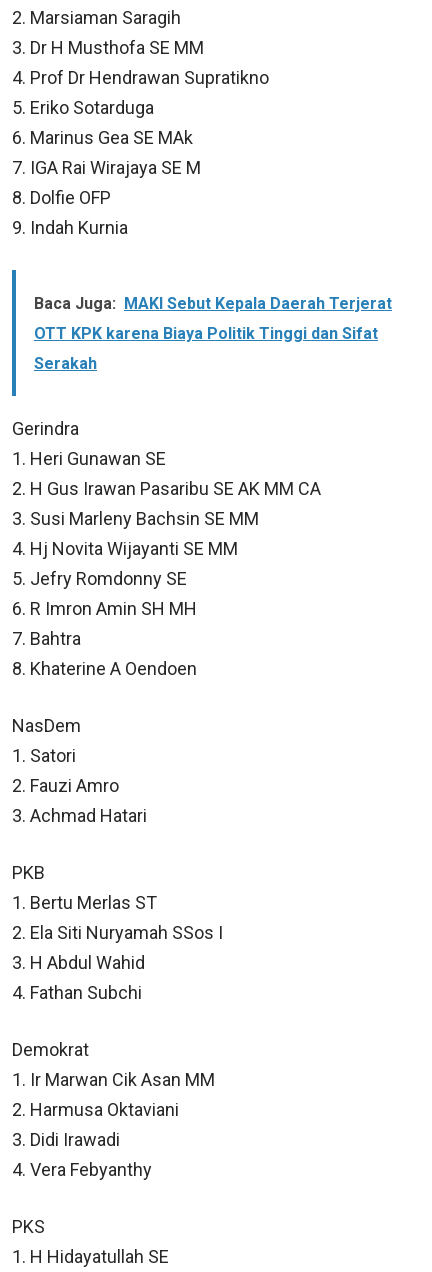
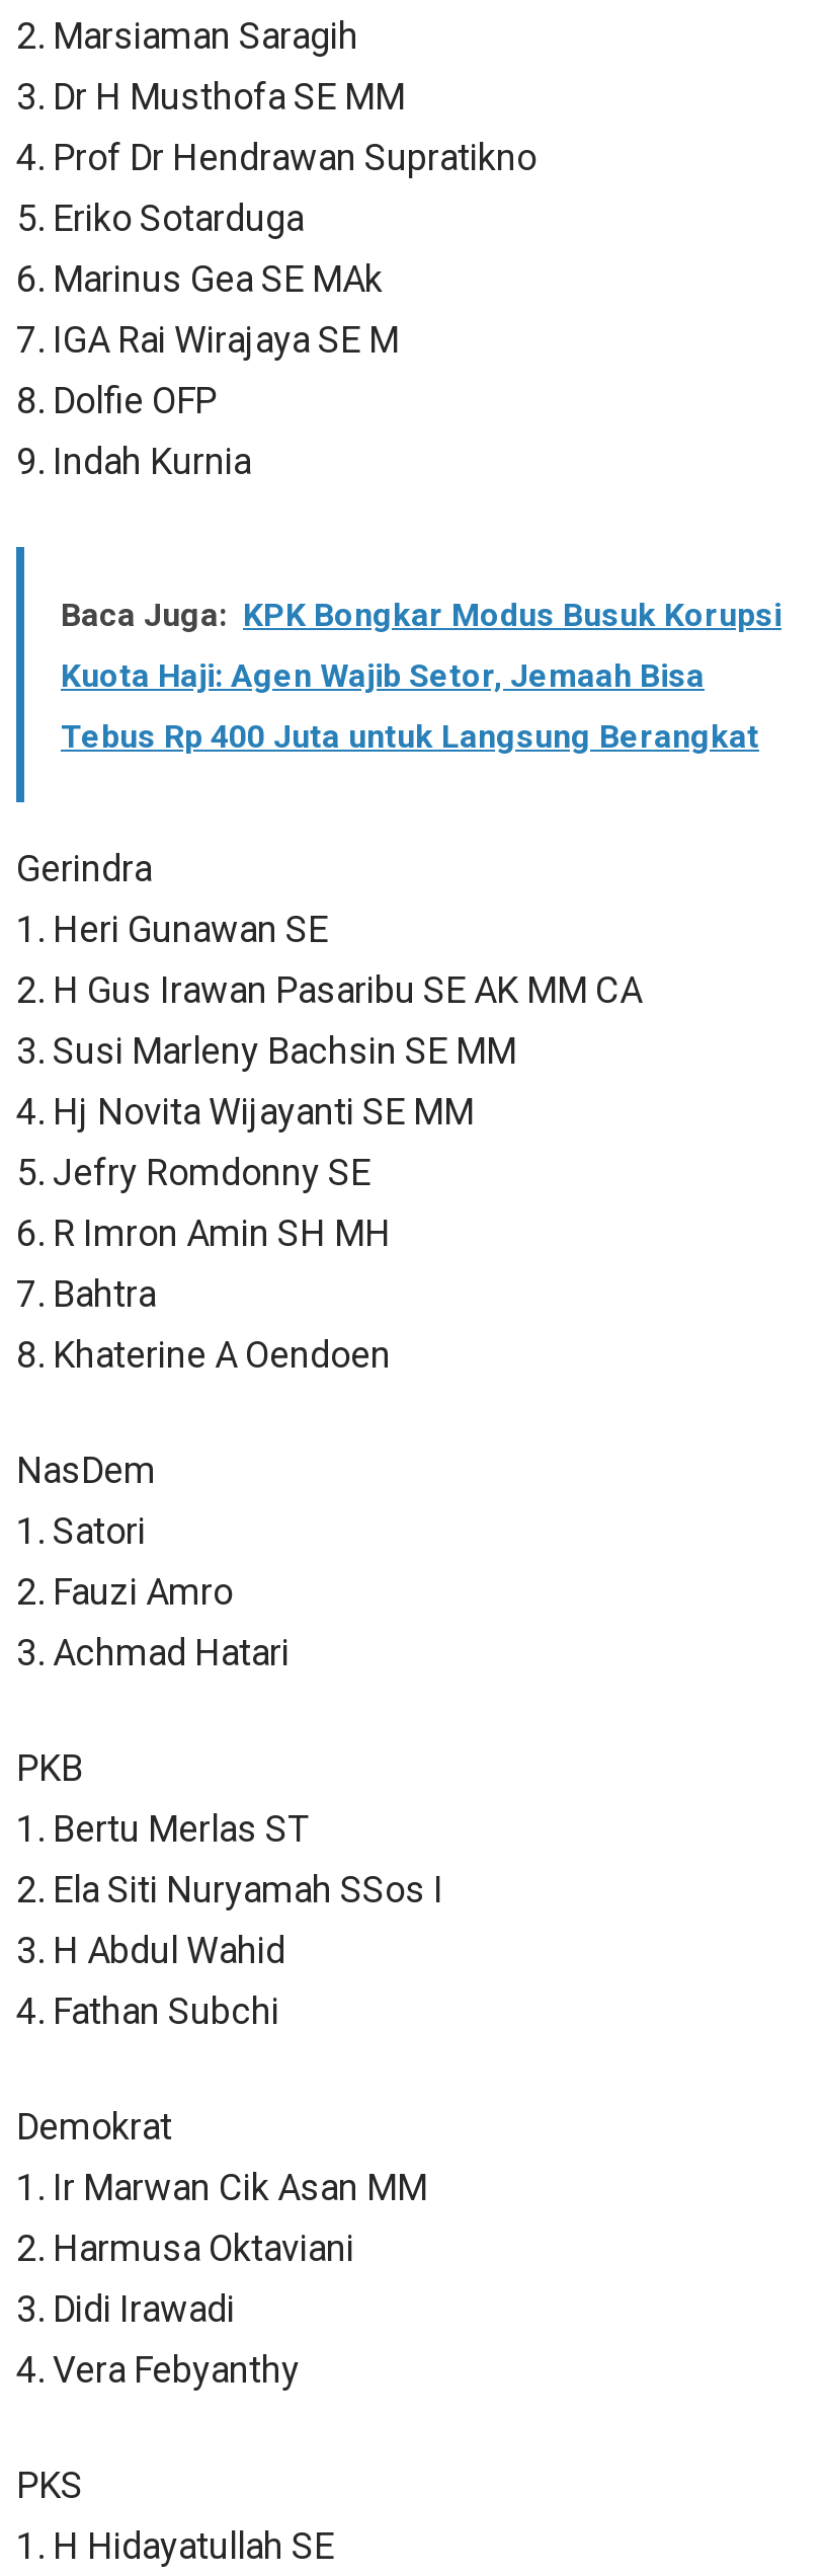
[34,294,392,313] Baca Juga: MAKI Sebut Kepala Daerah Terjerat -> [61,595,781,634] Baca Juga: KPK Bongkar Modus Busuk Korupsi
[34,324,378,343] OTT KPK karena Biaya Politik Tinggi dan Sifat -> [61,656,705,694] Kuota Haji: Agen Wajib Setor, Jemaah Bisa
[34,354,97,373] Serakah -> [61,717,759,755] Tebus Rp 400 Juta untuk Langsung Berangkat

